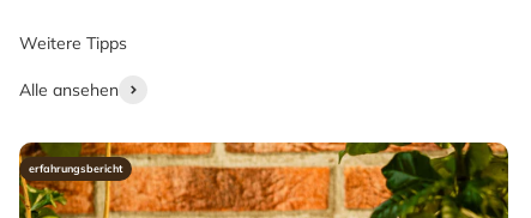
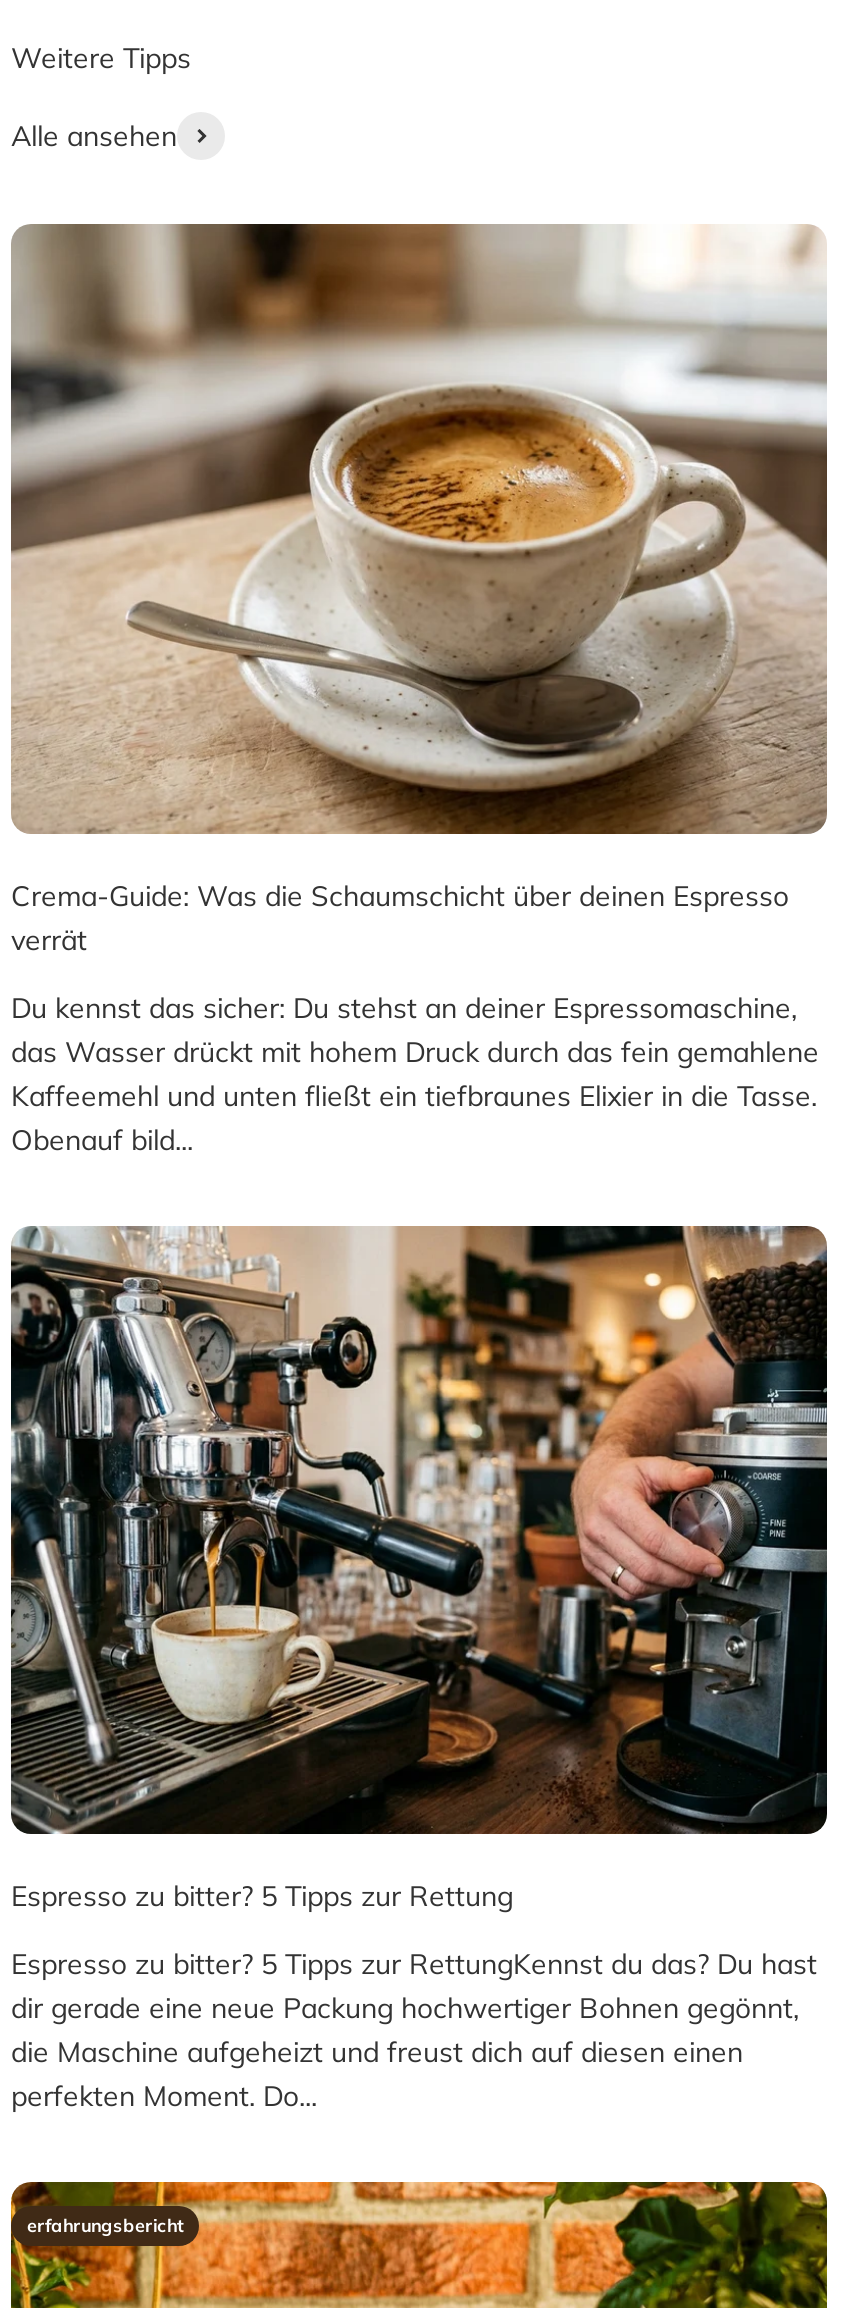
none -> [9,221,827,1157] [image] | Crema-Guide: Was die Schaumschicht über deinen Espresso | verrät | Du kennst das sicher: Du stehst an deiner Espressomaschine, | das Wasser drückt mit hohem Druck durch das fein gemahlene | Kaffeemehl und unten fließt ein tiefbraunes Elixier in die Tasse. | Obenauf bild...
none -> [9,1223,829,2114] [image] | Espresso zu bitter? 5 Tipps zur Rettung | Espresso zu bitter? 5 Tipps zur RettungKennst du das? Du hast | dir gerade eine neue Packung hochwertiger Bohnen gegönnt, | die Maschine aufgeheizt und freust dich auf diesen einen | perfekten Moment. Do...

